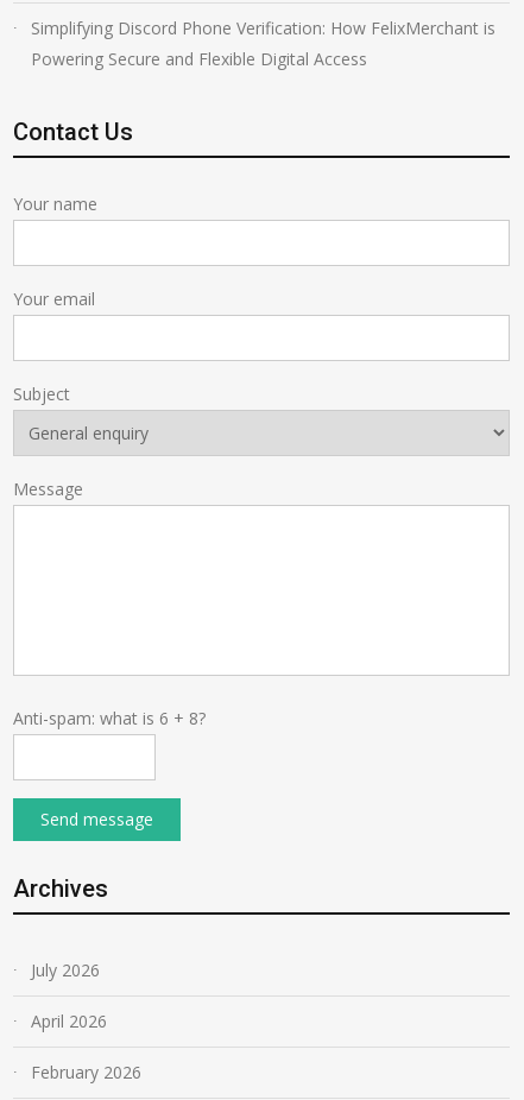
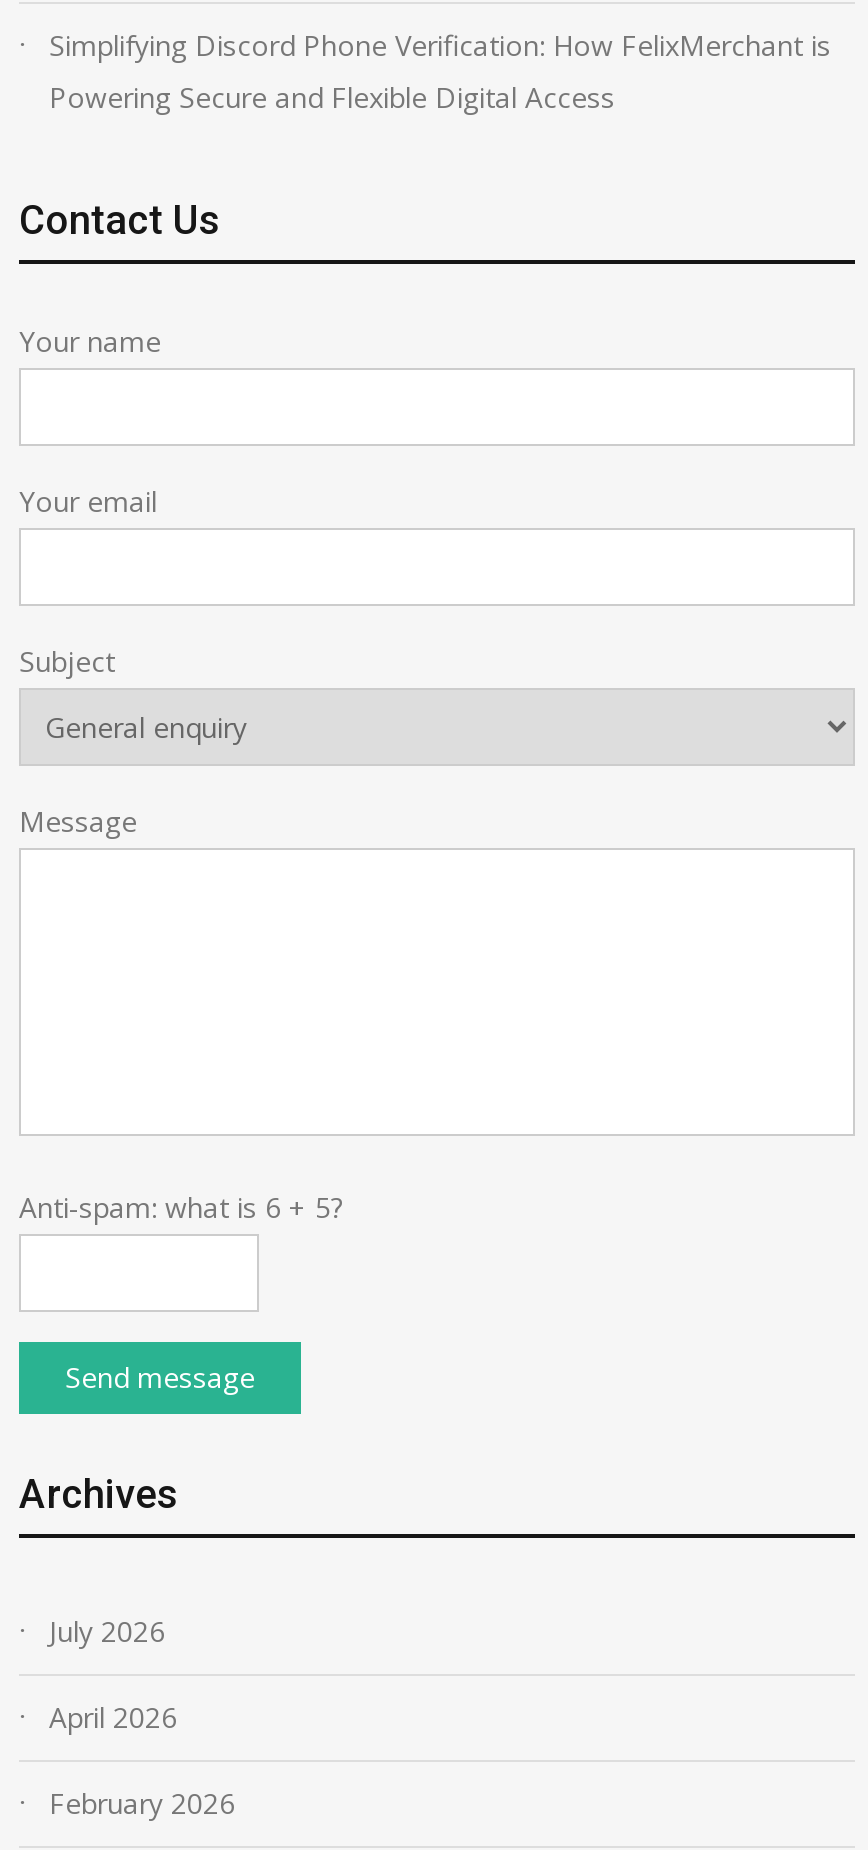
[13,707,206,729] Anti-spam: what is 6 + 8? -> [19,1188,343,1226] Anti-spam: what is 6 + 5?

